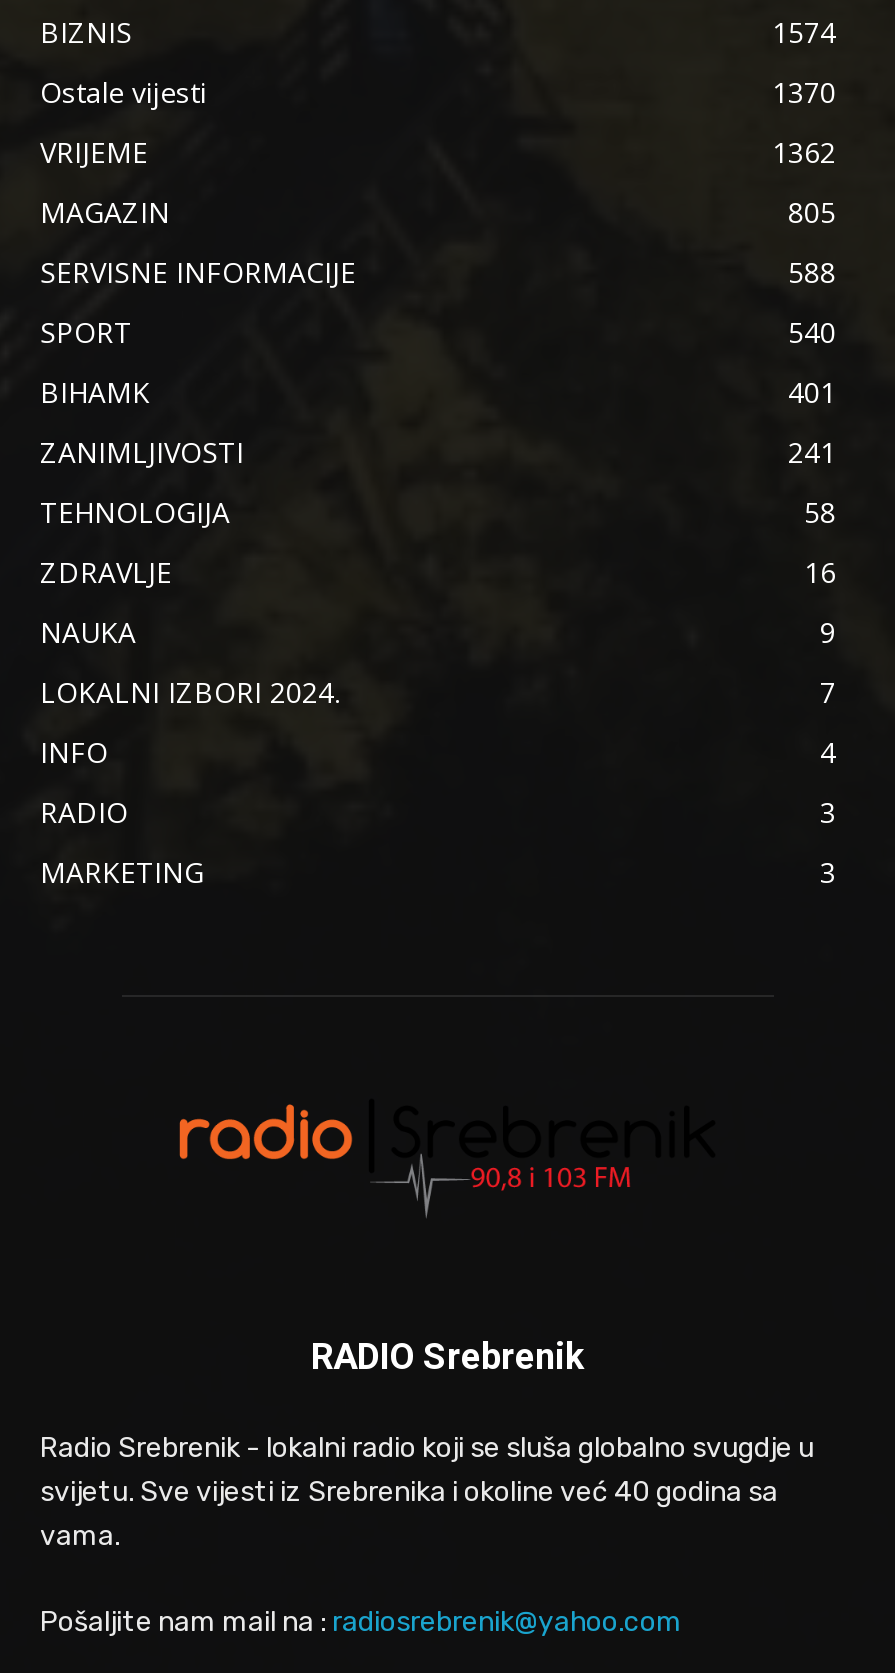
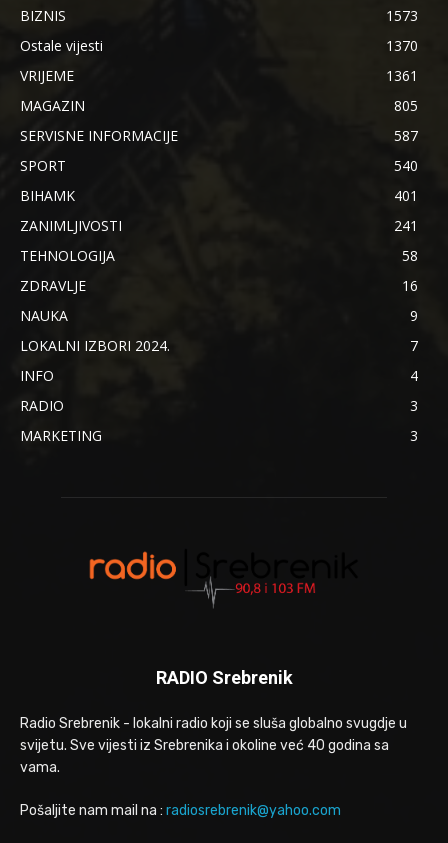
[772,12,836,50] 1574 -> [386,6,418,25] 1573
[772,132,836,170] 1362 -> [386,66,418,85] 1361
[788,252,836,290] 588 -> [394,126,418,145] 587

